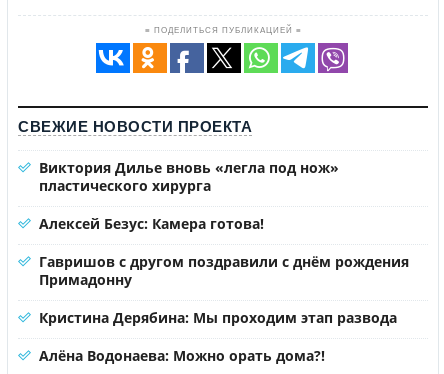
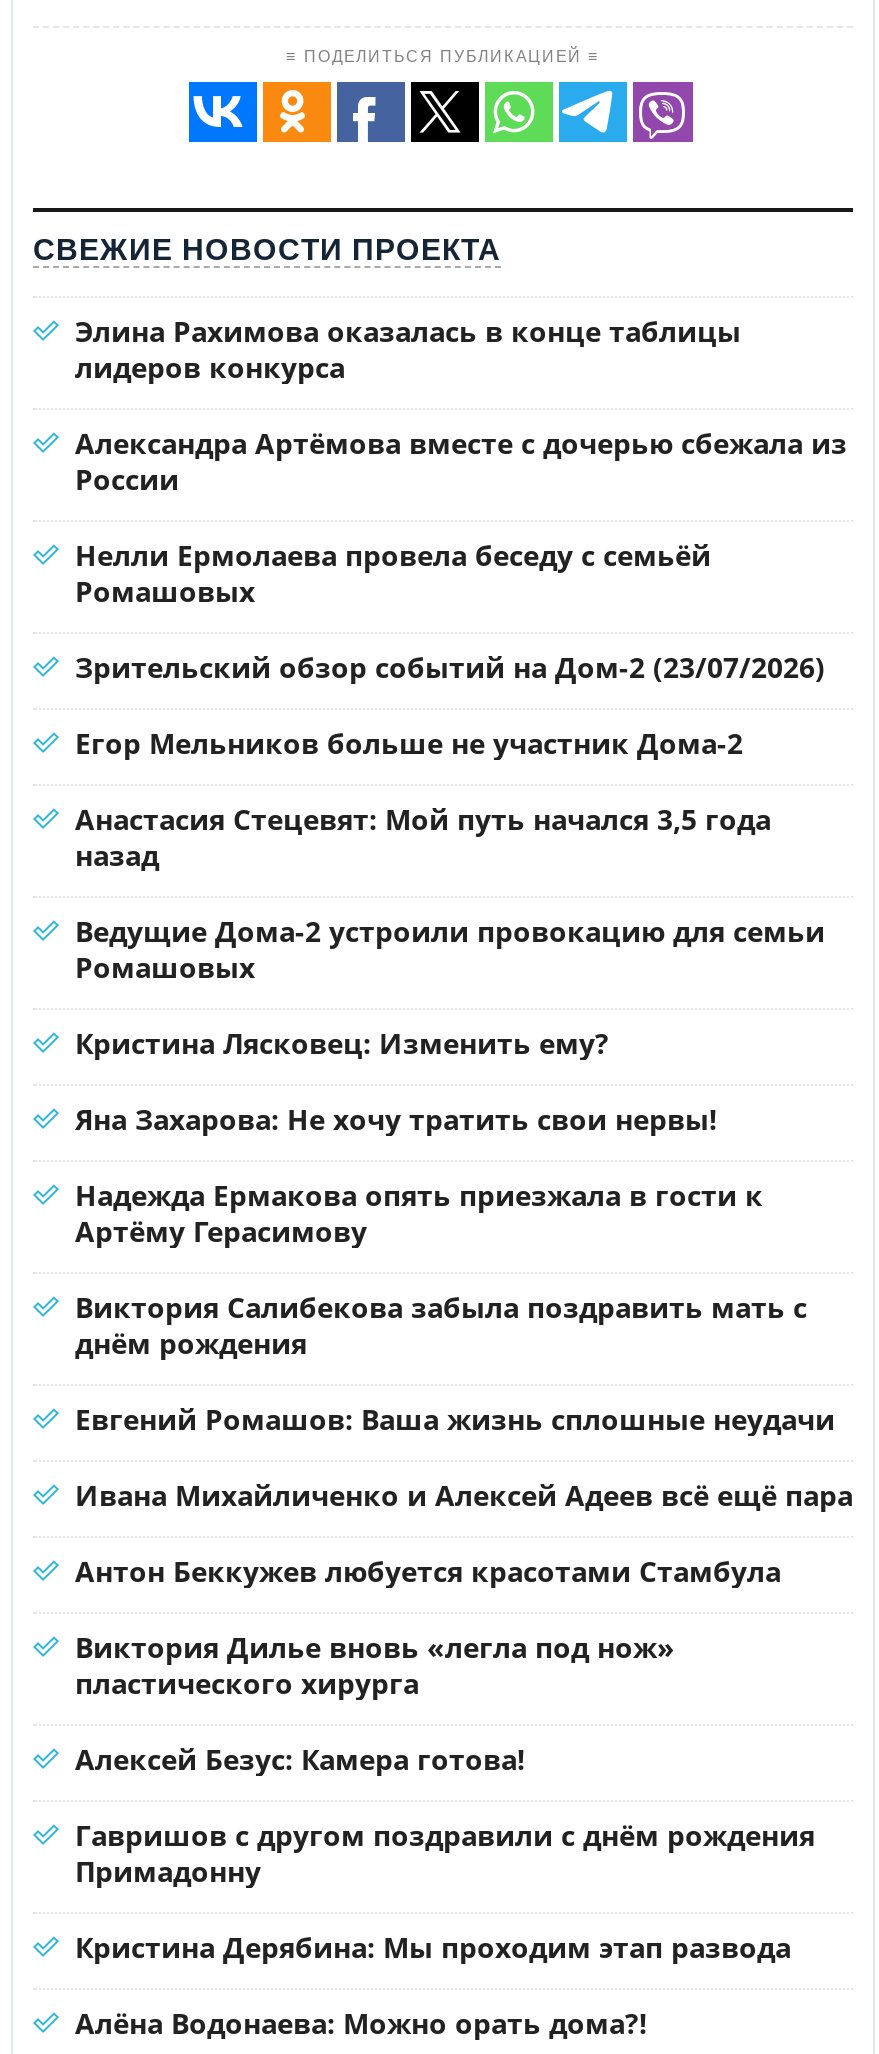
none -> [75,312,853,1590] Элина Рахимова оказалась в конце таблицы | лидеров конкурса | Александра Артёмова вместе с дочерью сбежала из | России | Нелли Ермолаева провела беседу с семьёй | Ромашовых | Зрительский обзор событий на Дом-2 (23/07/2026) | Егор Мельников больше не участник Дома-2 | Анастасия Стецевят: Мой путь начался 3,5 года | назад | Ведущие Дома-2 устроили провокацию для семьи | Ромашовых | Кристина Лясковец: Изменить ему? | Яна Захарова: Не хочу тратить свои нервы! | Надежда Ермакова опять приезжала в гости к | Артёму Герасимову | Виктория Салибекова забыла поздравить мать с | днём рождения | Евгений Ромашов: Ваша жизнь сплошные неудачи | Ивана Михайличенко и Алексей Адеев всё ещё пара | Антон Беккужев любуется красотами Стамбула

